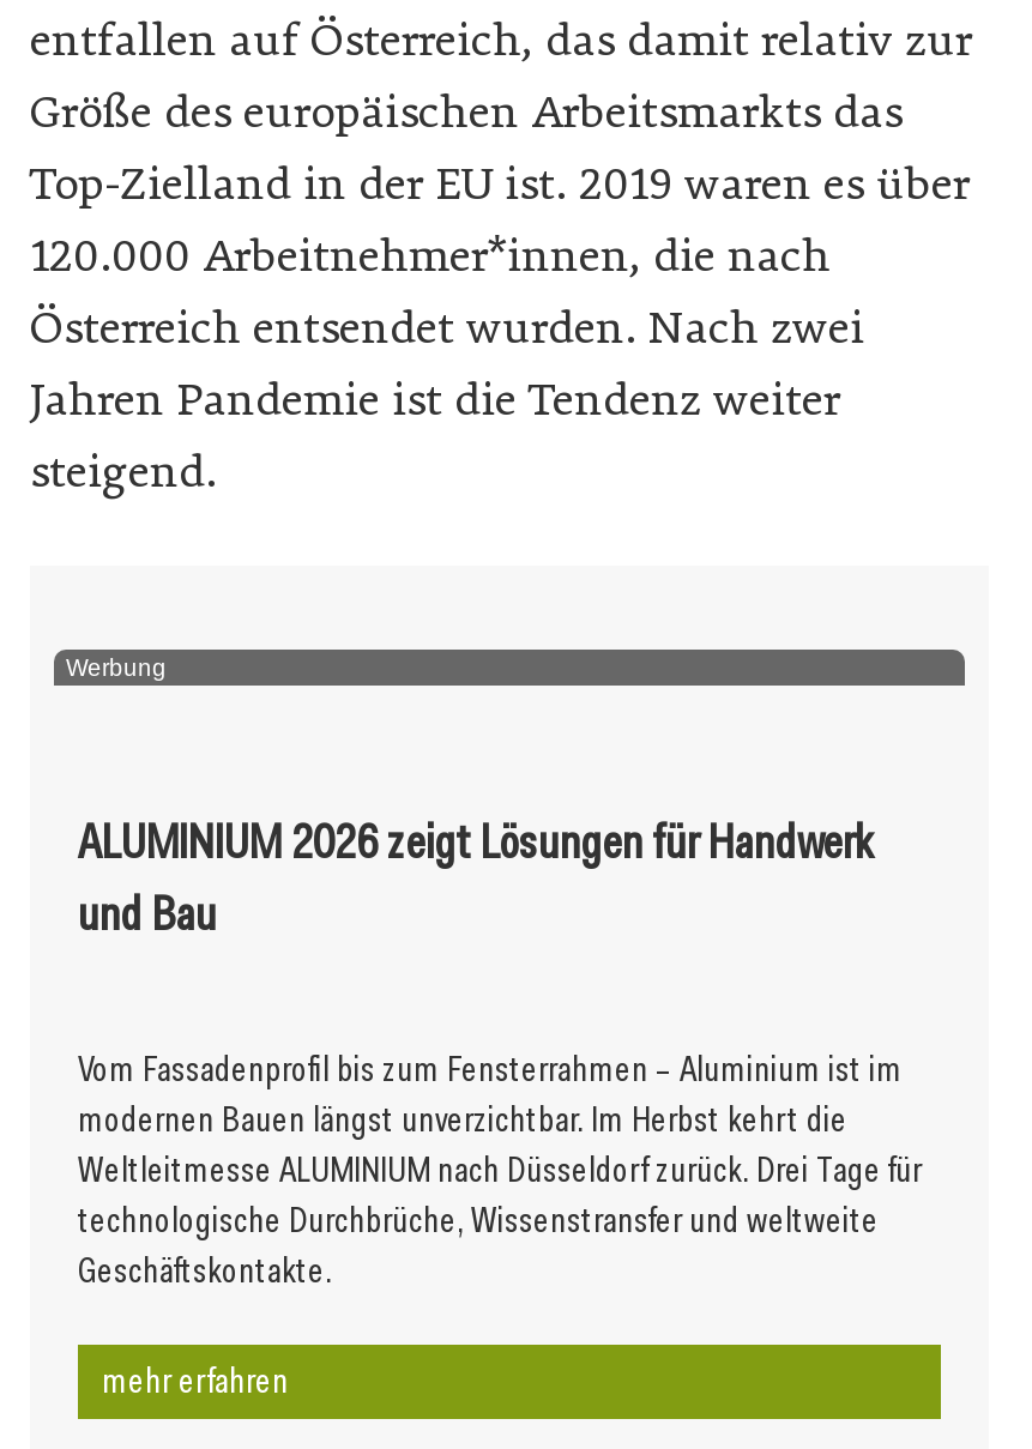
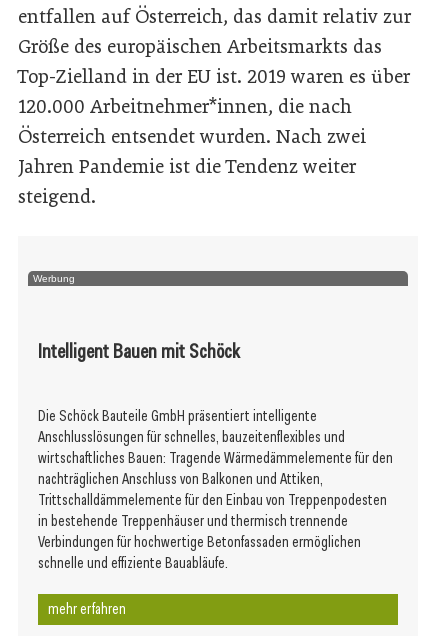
[78,810,874,944] ALUMINIUM 2026 zeigt Lösungen für Handwerk | und Bau -> [38,338,240,364] Intelligent Bauen mit Schöck
[78,1045,922,1294] Vom Fassadenprofil bis zum Fensterrahmen – Aluminium ist im | modernen Bauen längst unverzichtbar. Im Herbst kehrt die | Weltleitmesse ALUMINIUM nach Düsseldorf zurück. Drei Tage für | technologische Durchbrüche, Wissenstransfer und weltweite | Geschäftskontakte. -> [38,406,393,573] Die Schöck Bauteile GmbH präsentiert intelligente | Anschlusslösungen für schnelles, bauzeitenflexibles und | wirtschaftliches Bauen: Tragende Wärmedämmelemente für den | nachträglichen Anschluss von Balkonen und Attiken, | Trittschalldämmelemente für den Einbau von Treppenpodesten | in bestehende Treppenhäuser und thermisch trennende | Verbindungen für hochwertige Betonfassaden ermöglichen | schnelle und effiziente Bauabläufe.

